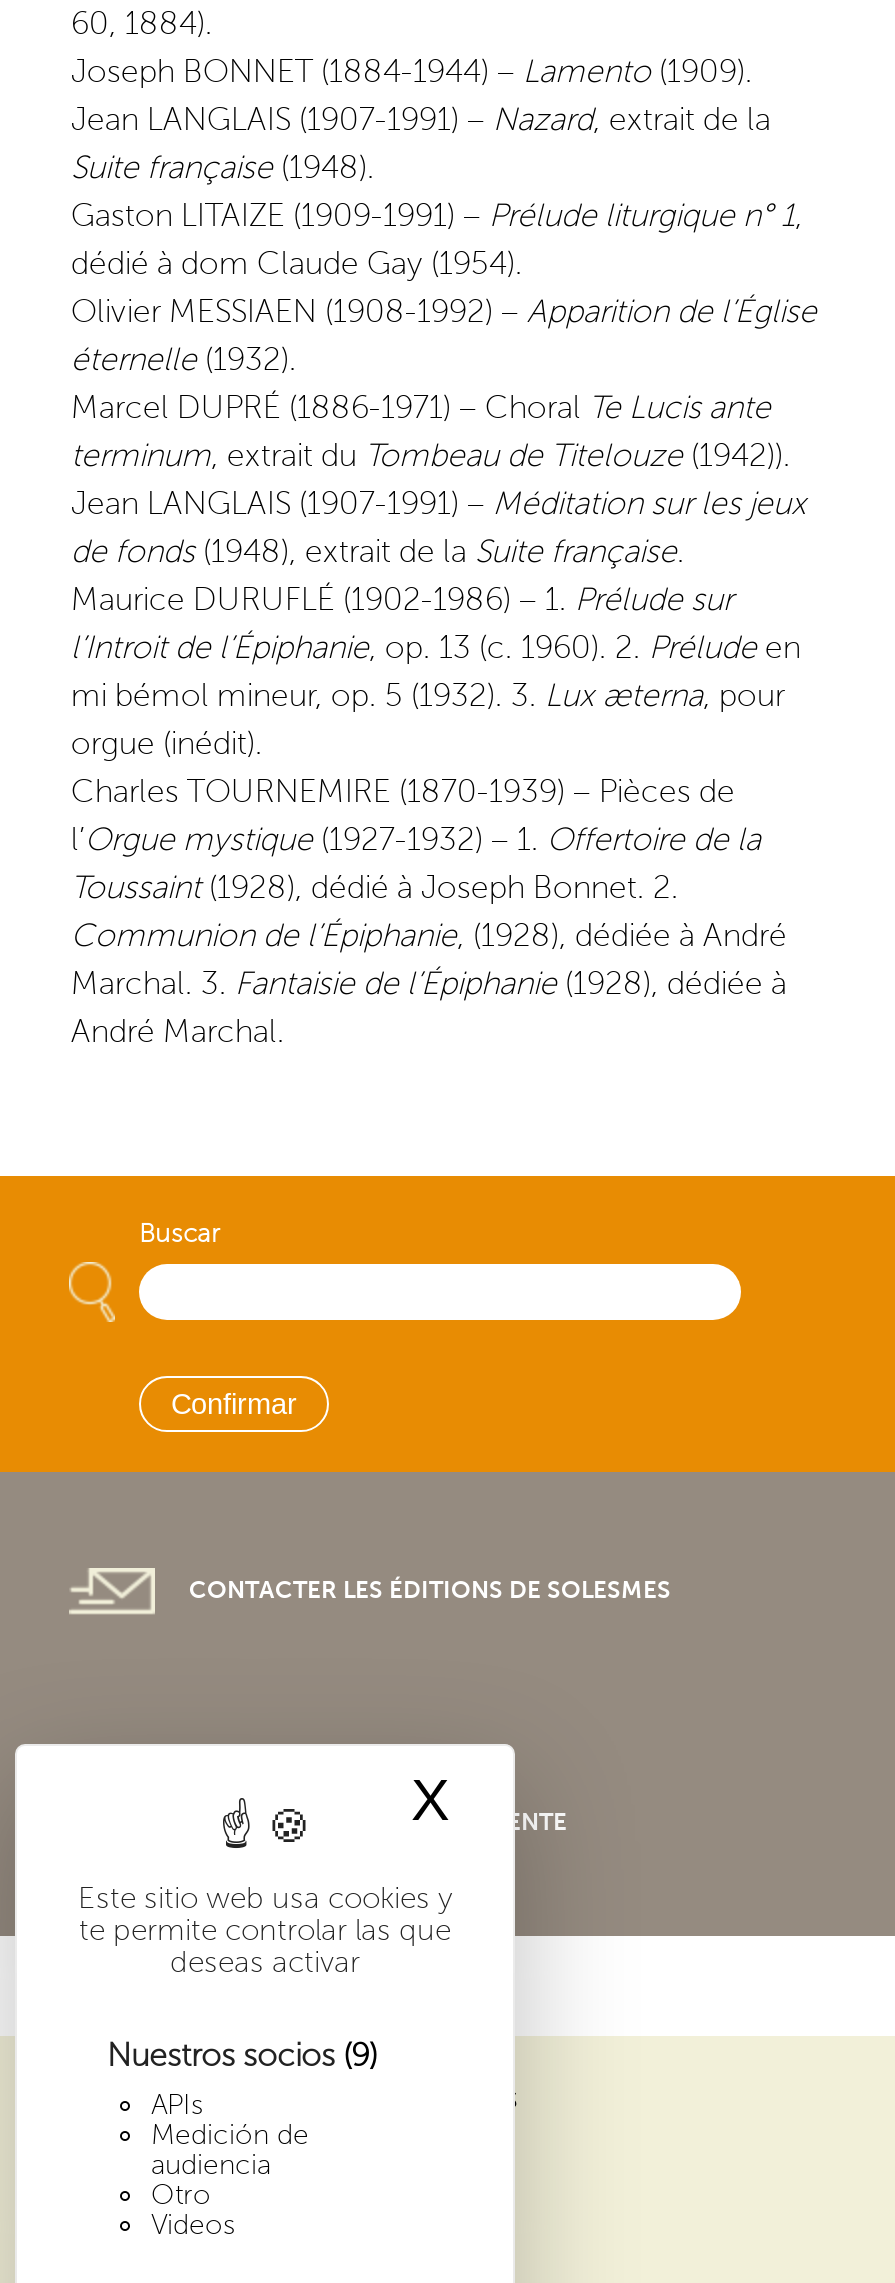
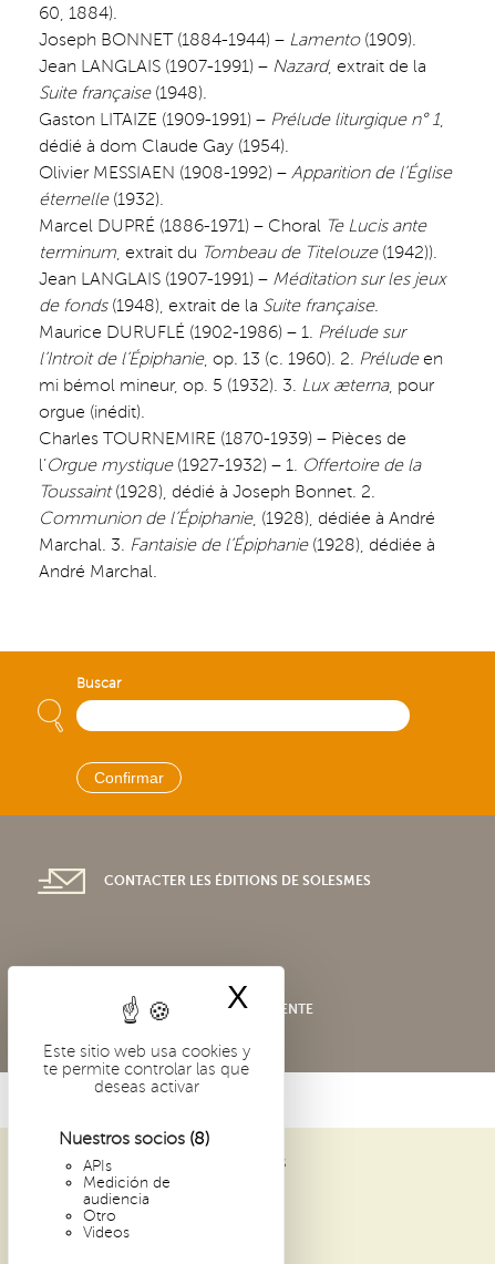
[107,2038,377,2074] Nuestros socios (9) -> [59,1129,209,1149] Nuestros socios (8)

